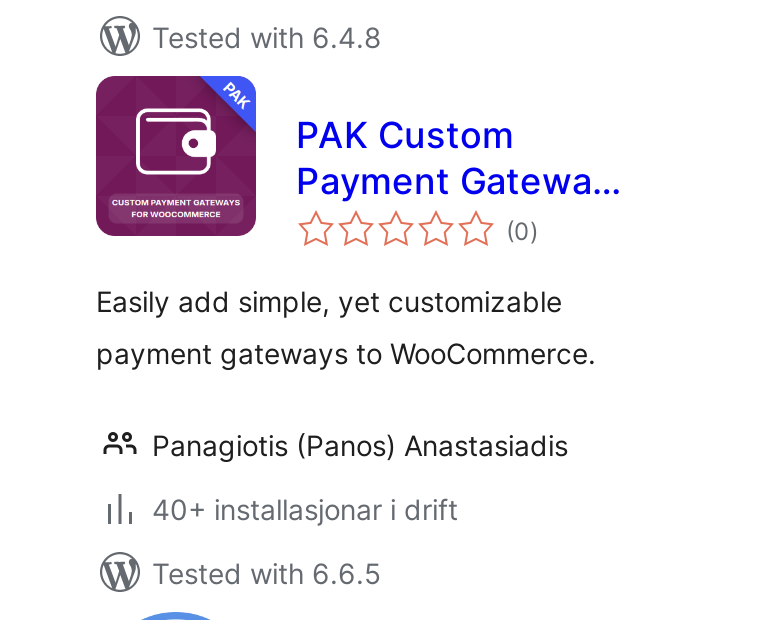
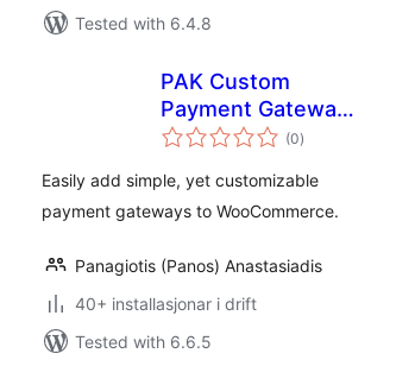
[94,74,258,238] [image] -> none

